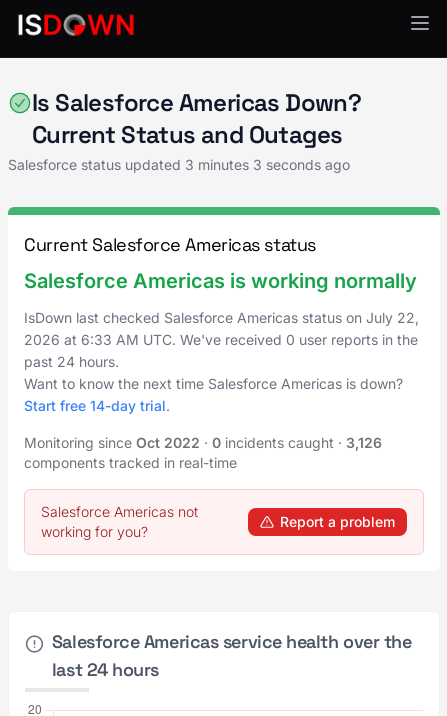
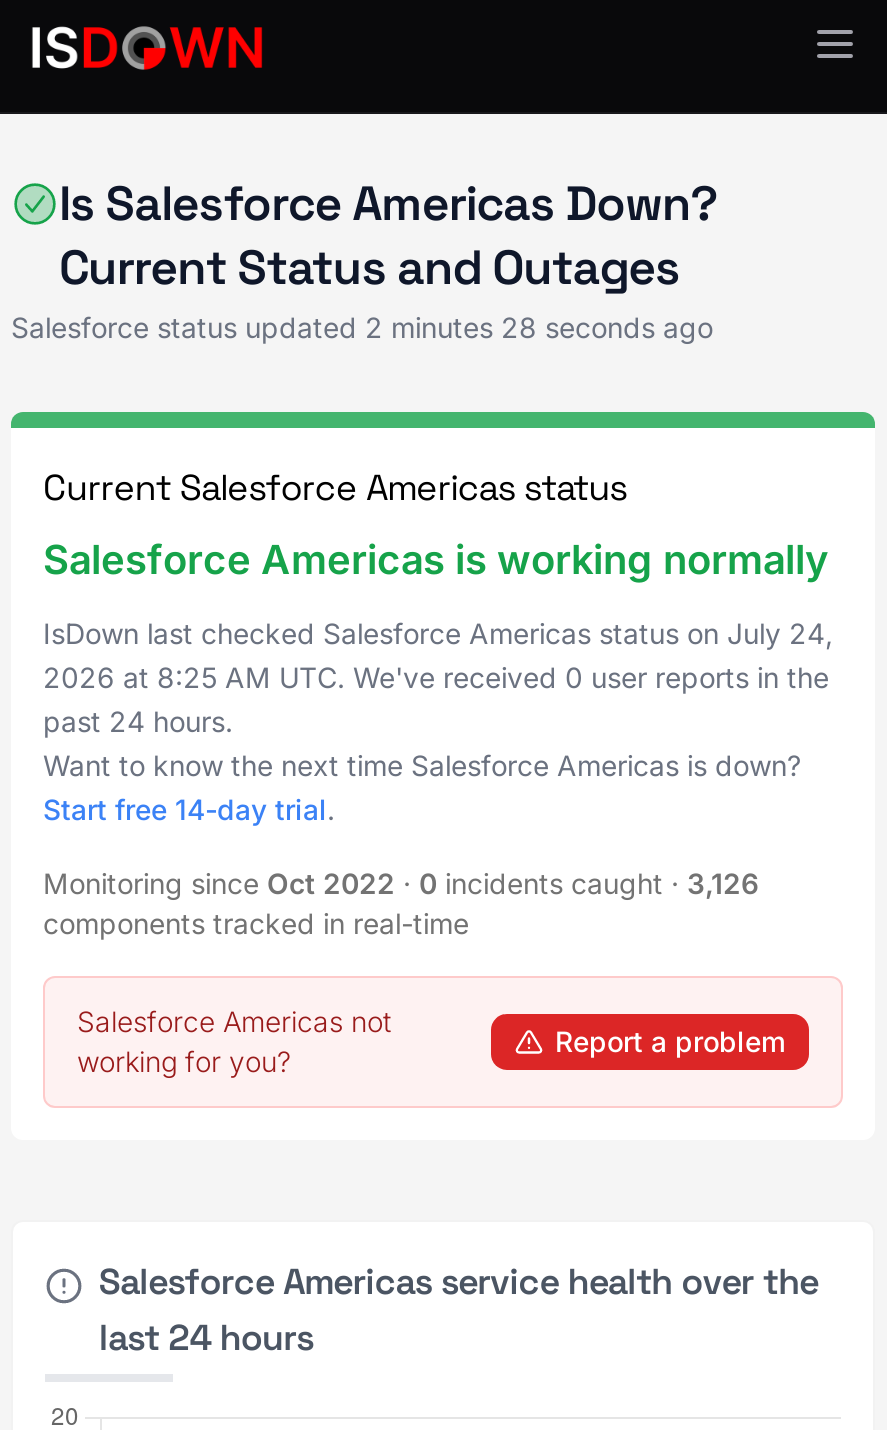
[8,156,350,173] Salesforce status updated 3 minutes 3 seconds ago -> [11,310,713,344] Salesforce status updated 2 minutes 28 seconds ago
[24,309,419,326] IsDown last checked Salesforce Americas status on July 22, -> [43,616,833,650] IsDown last checked Salesforce Americas status on July 24,
[24,331,418,348] 2026 at 6:33 AM UTC. We've received 0 user reports in the -> [43,660,829,694] 2026 at 8:25 AM UTC. We've received 0 user reports in the

